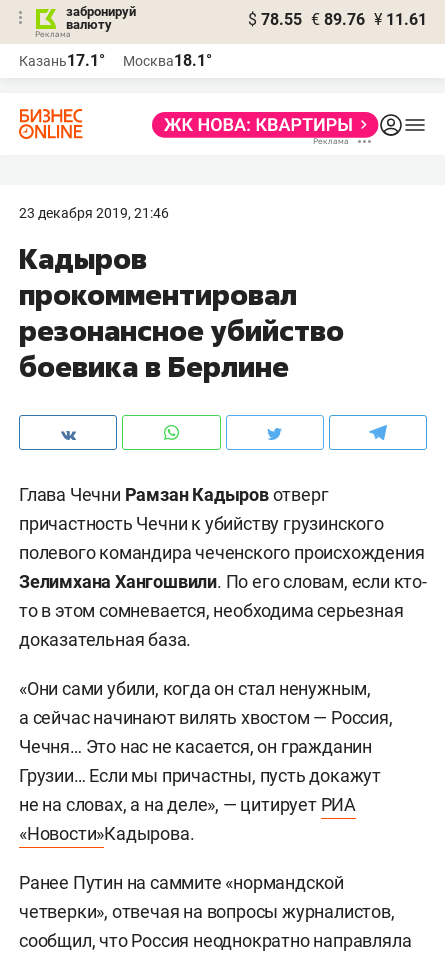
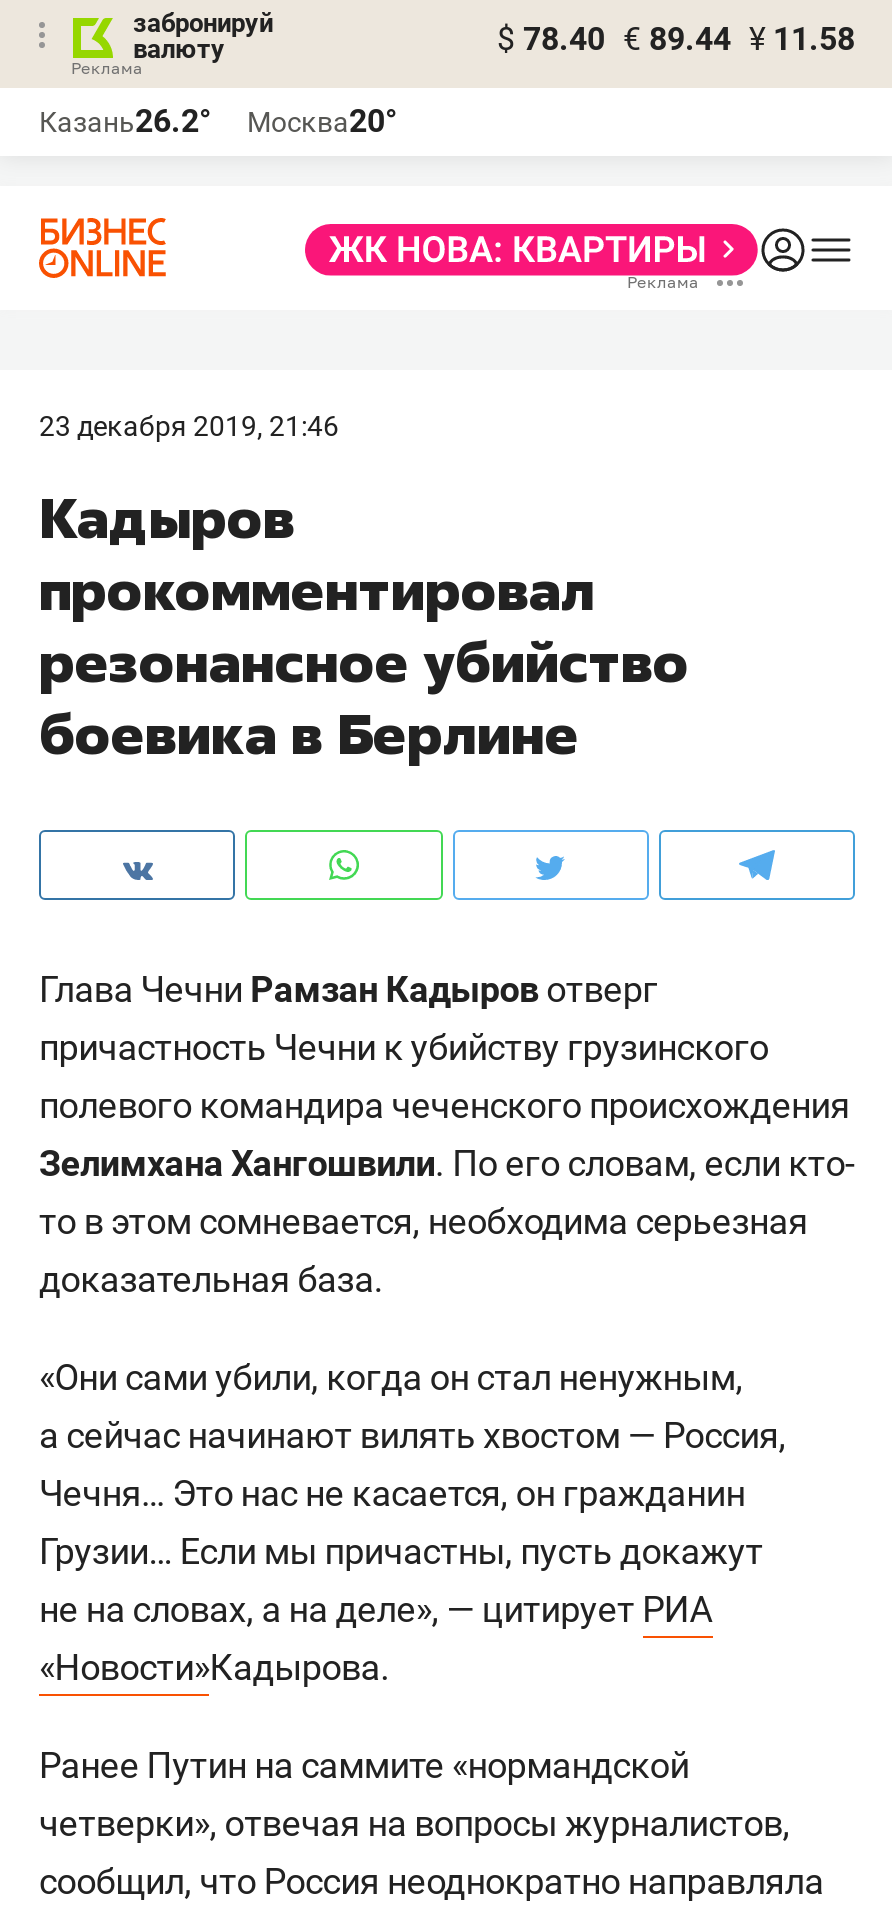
[248,10,427,29] $ 78.55 € 89.76 ¥ 11.61 -> [497,20,855,58] $ 78.40 € 89.44 ¥ 11.58
[19,51,105,70] Казань17.1° -> [39,102,211,140] Казань26.2°
[123,51,212,70] Москва18.1° -> [247,102,397,140] Москва20°

